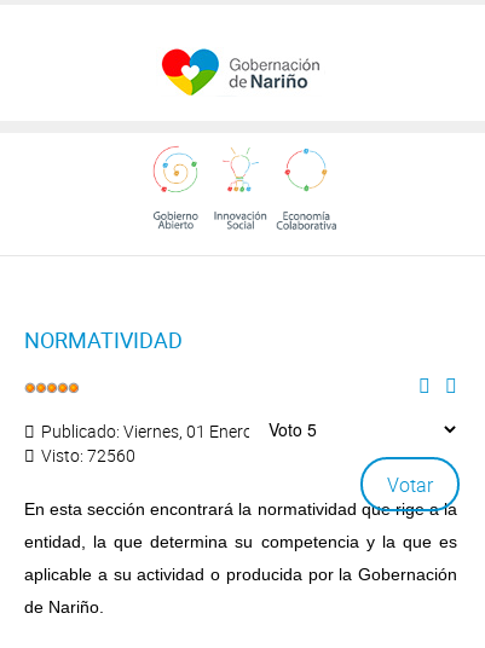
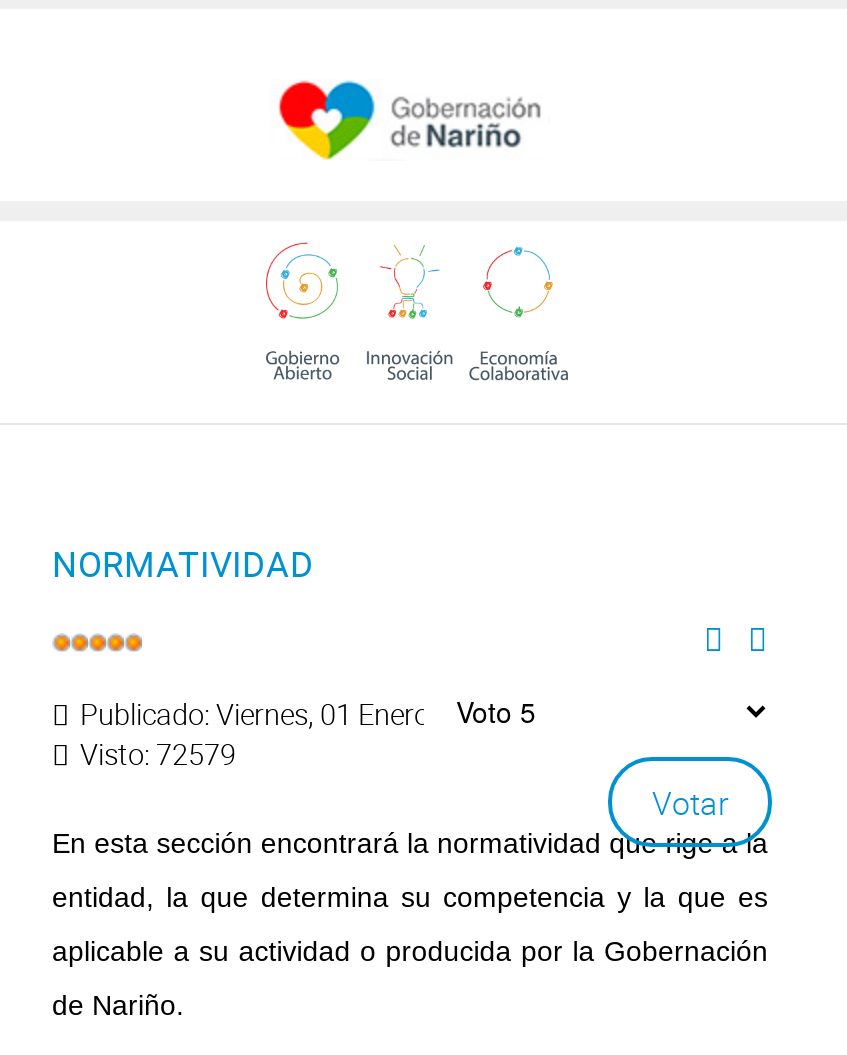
[41,443,135,466] Visto: 72560 -> [80,734,236,772] Visto: 72579

